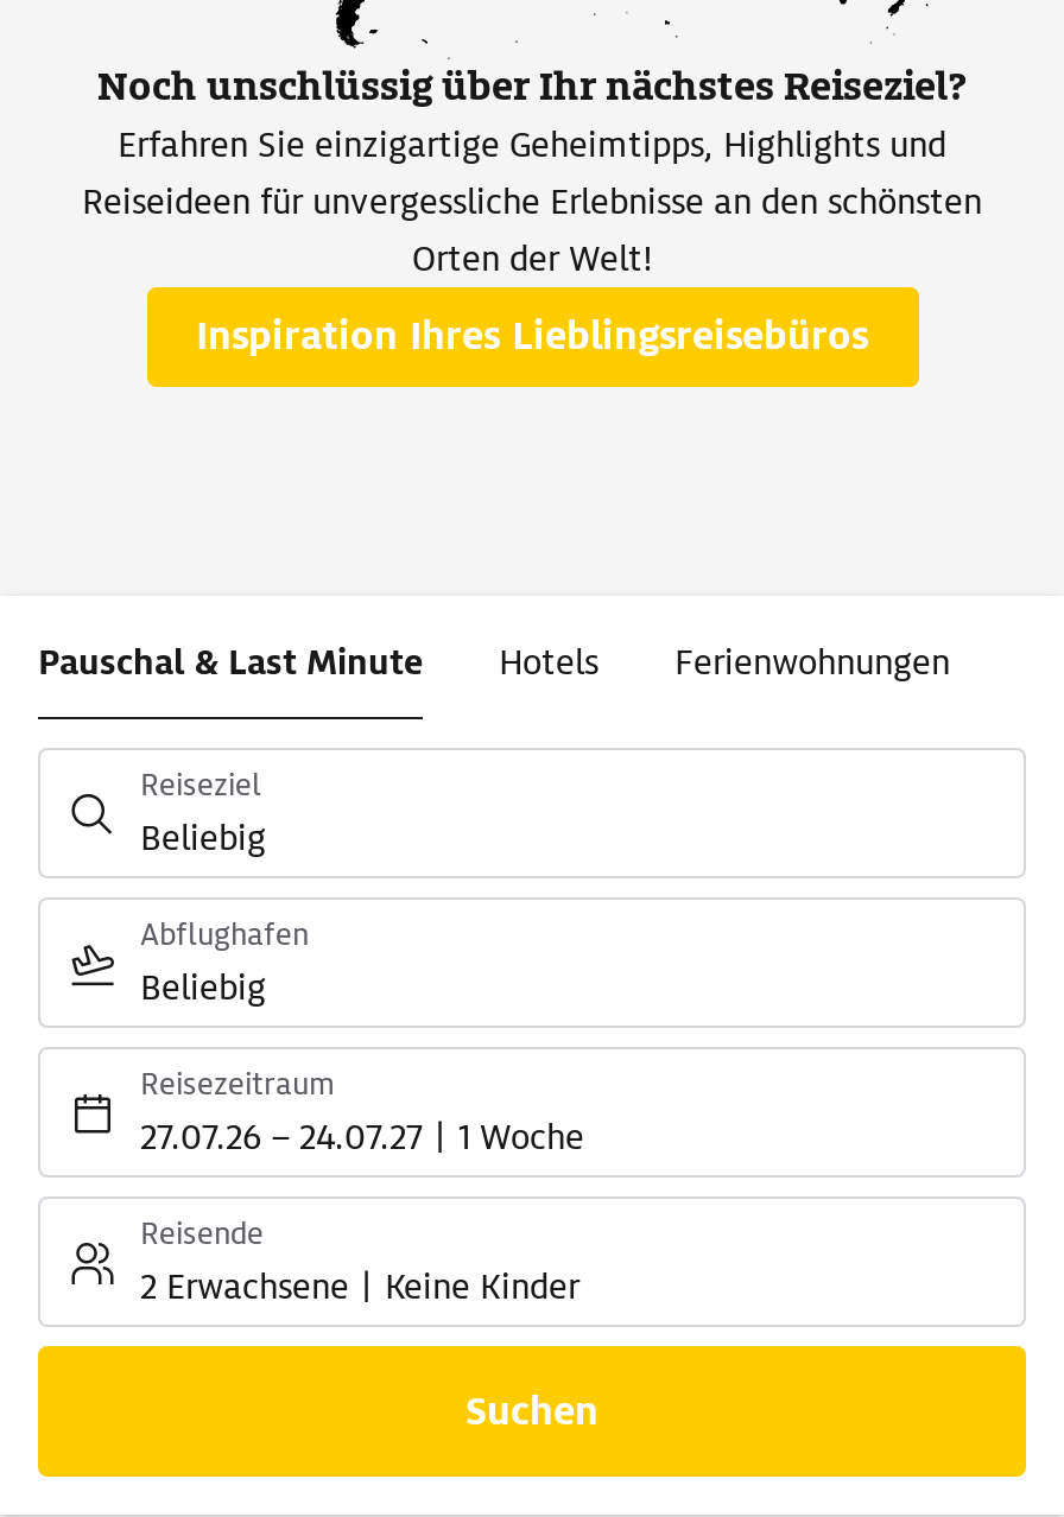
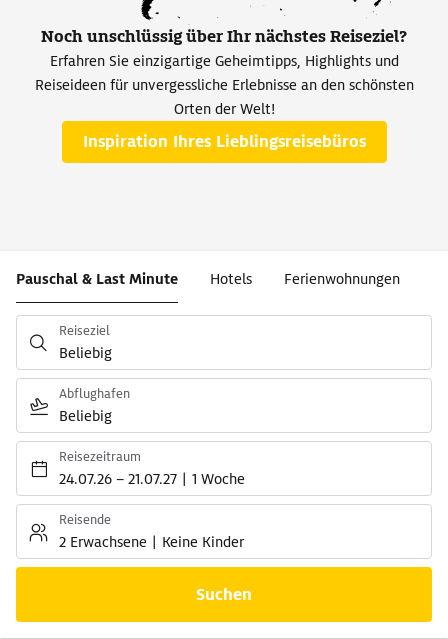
[140,1116,584,1159] 27.07.26 – 24.07.27 1 Woche -> [59,470,245,488] 24.07.26 – 21.07.27 1 Woche

